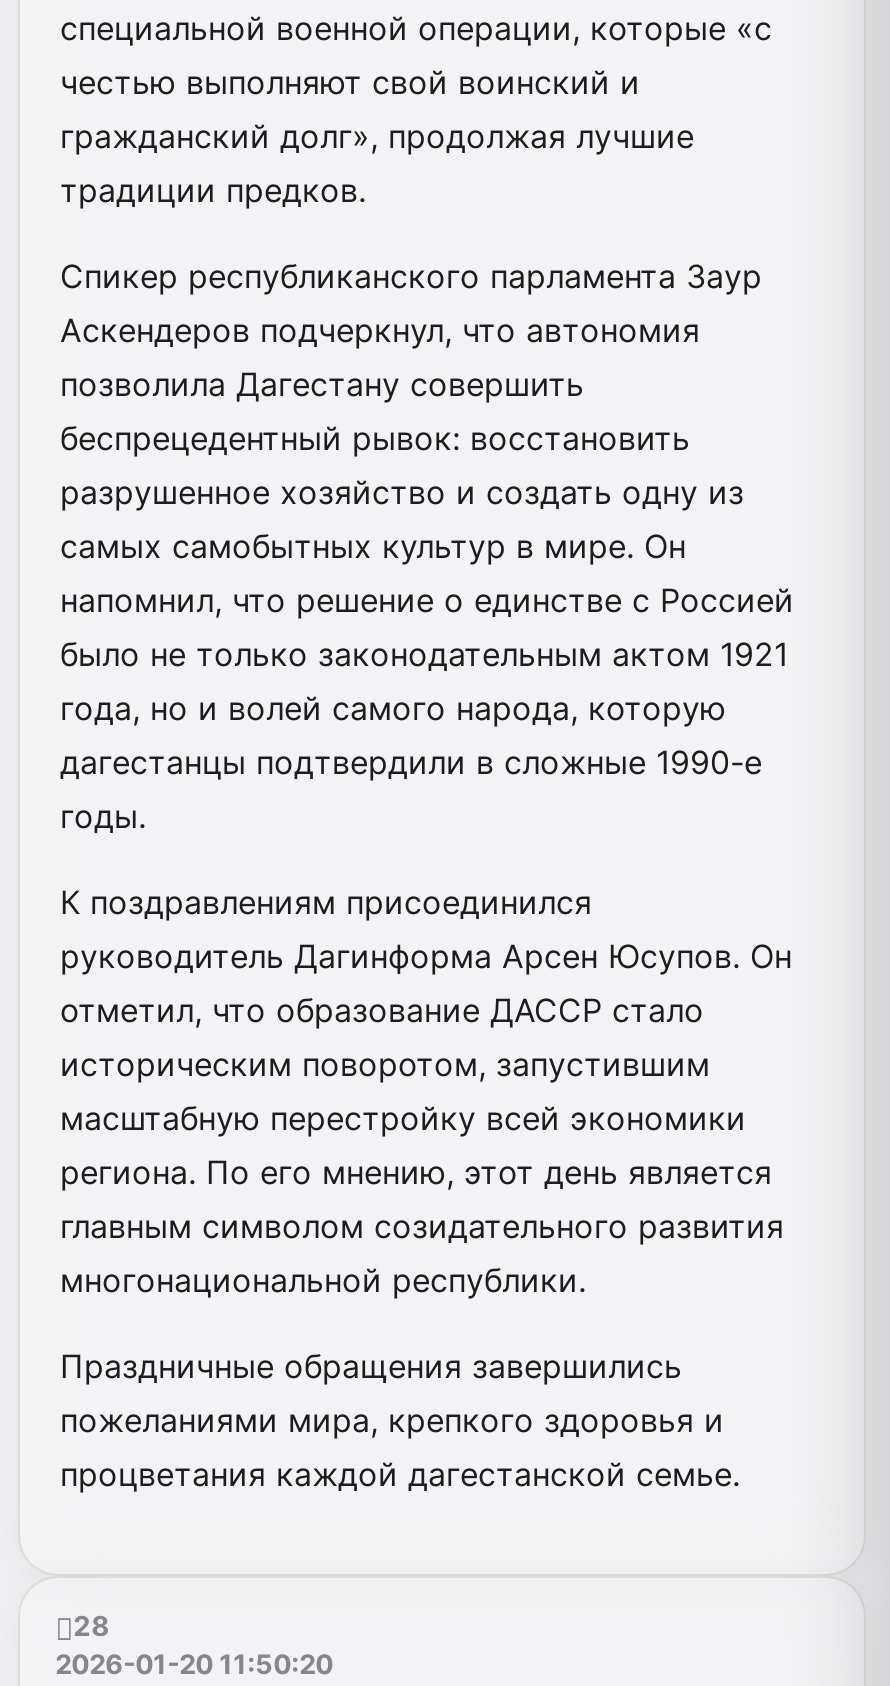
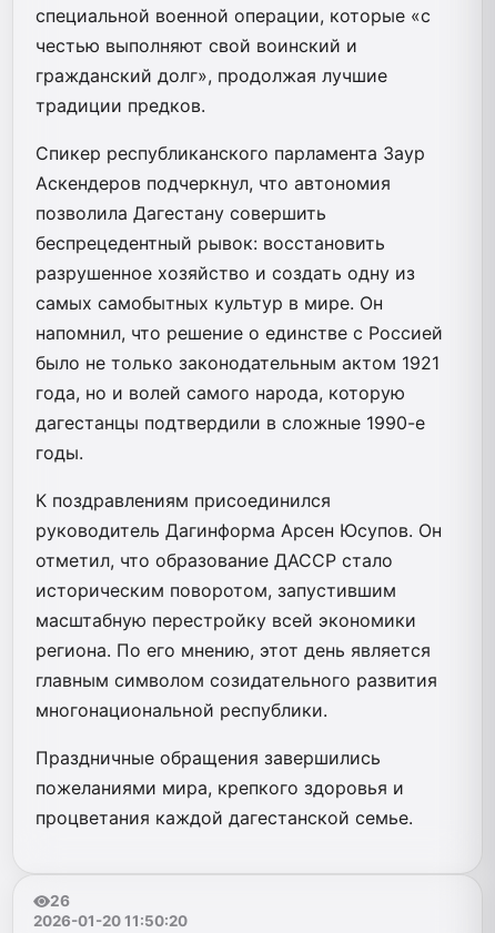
[73,1610,109,1642] 28 -> [49,892,69,910] 26

